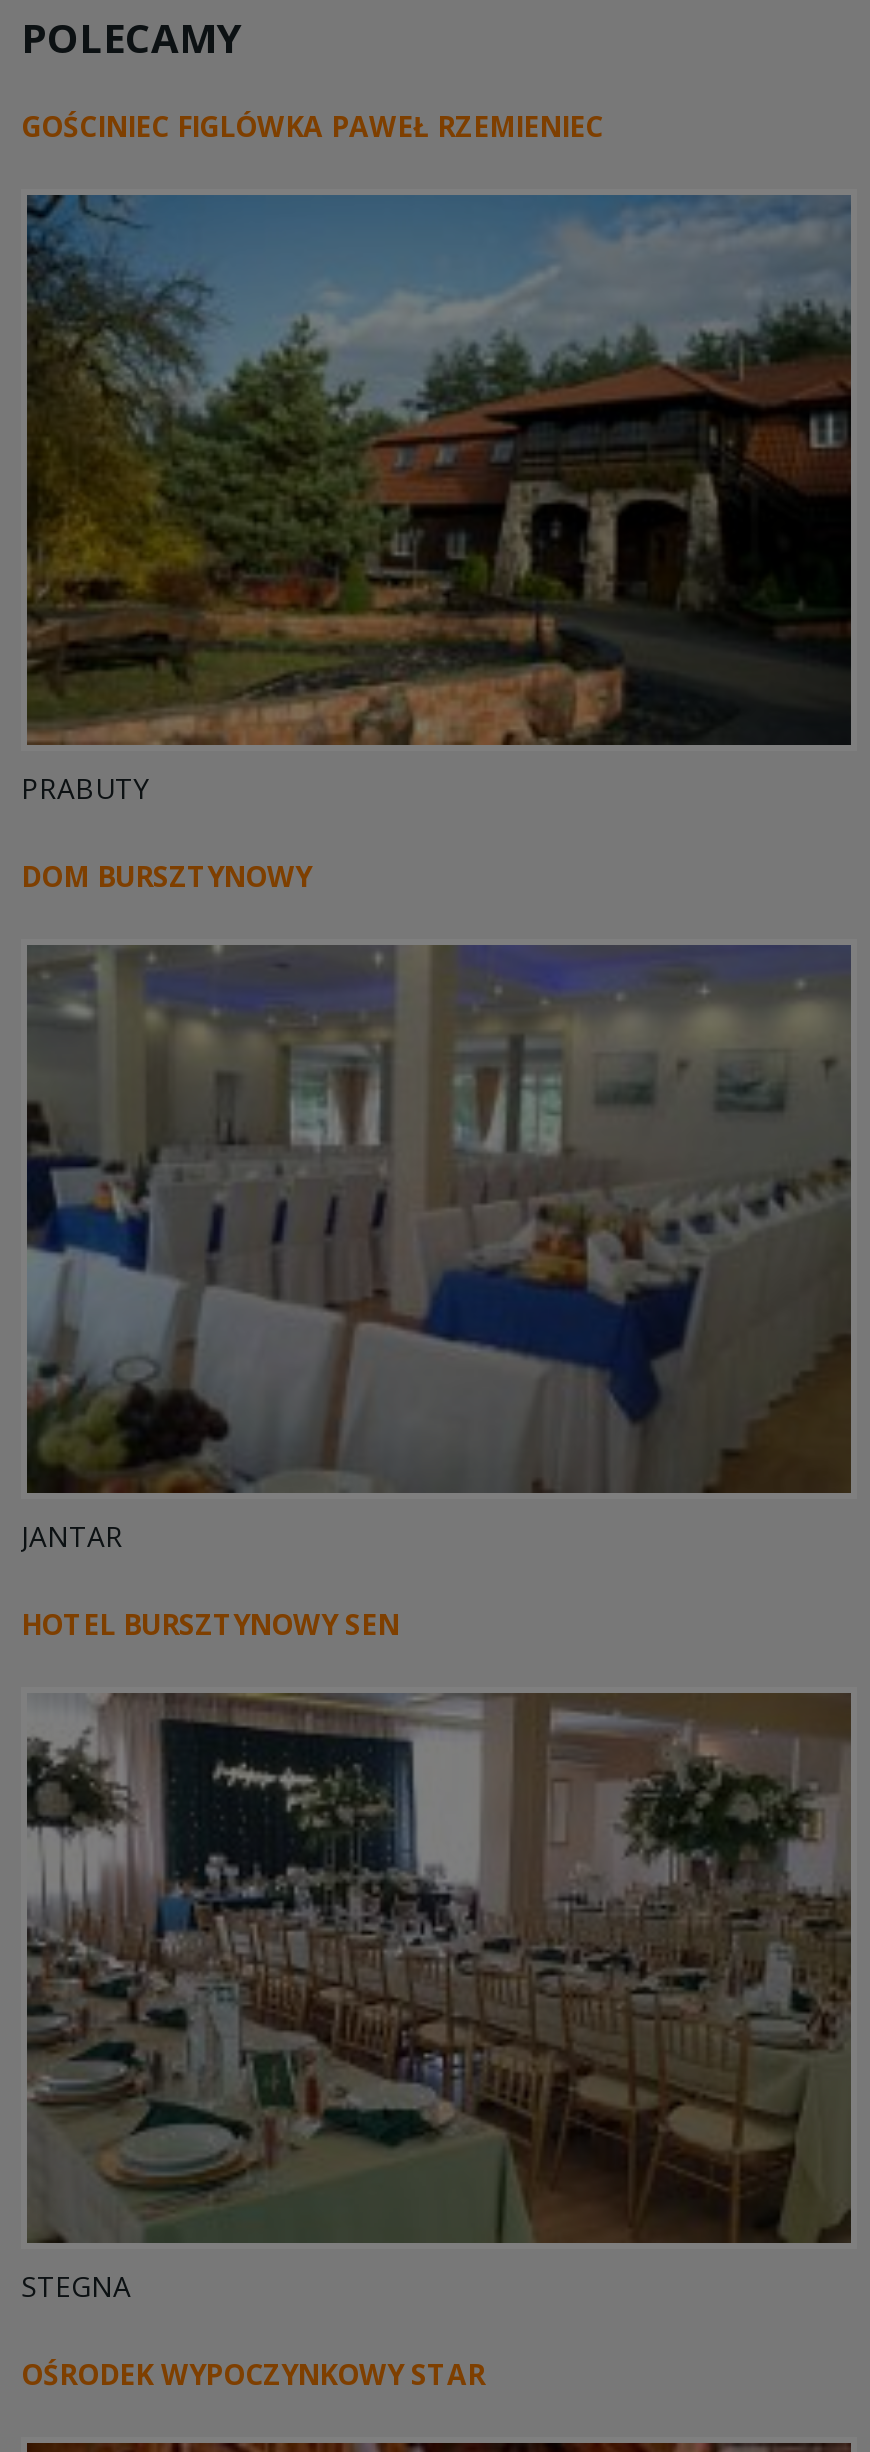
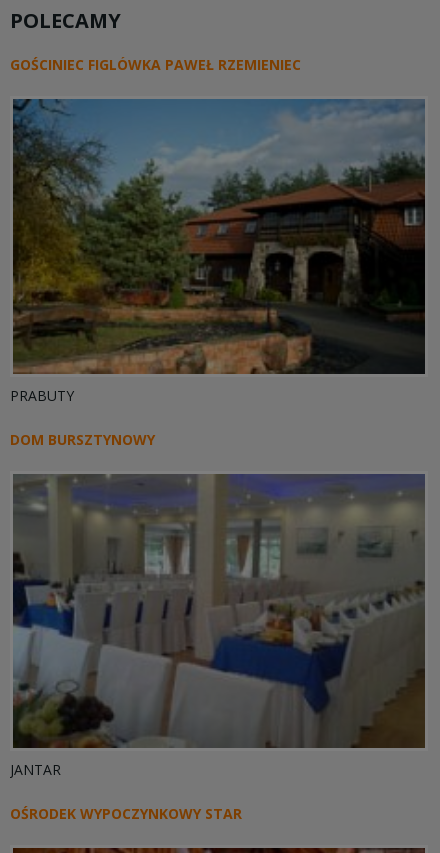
[21,1606,399,1644] HOTEL BURSZTYNOWY SEN -> none
[21,1693,851,2305] [image] | STEGNA -> none

